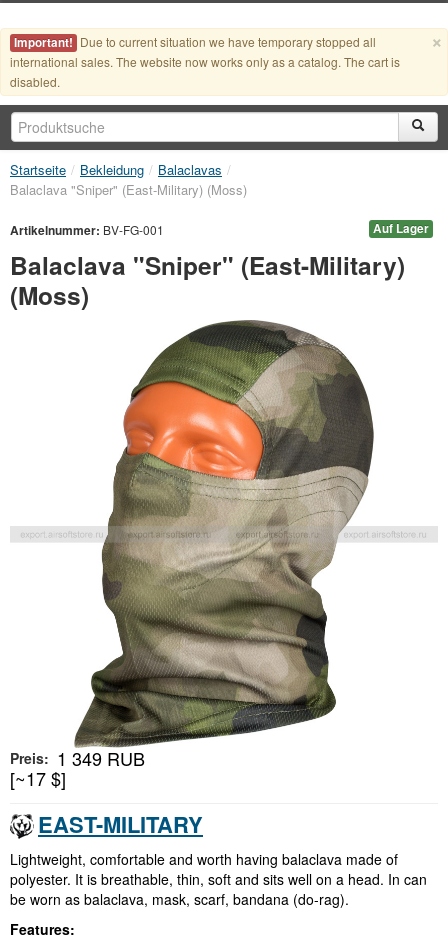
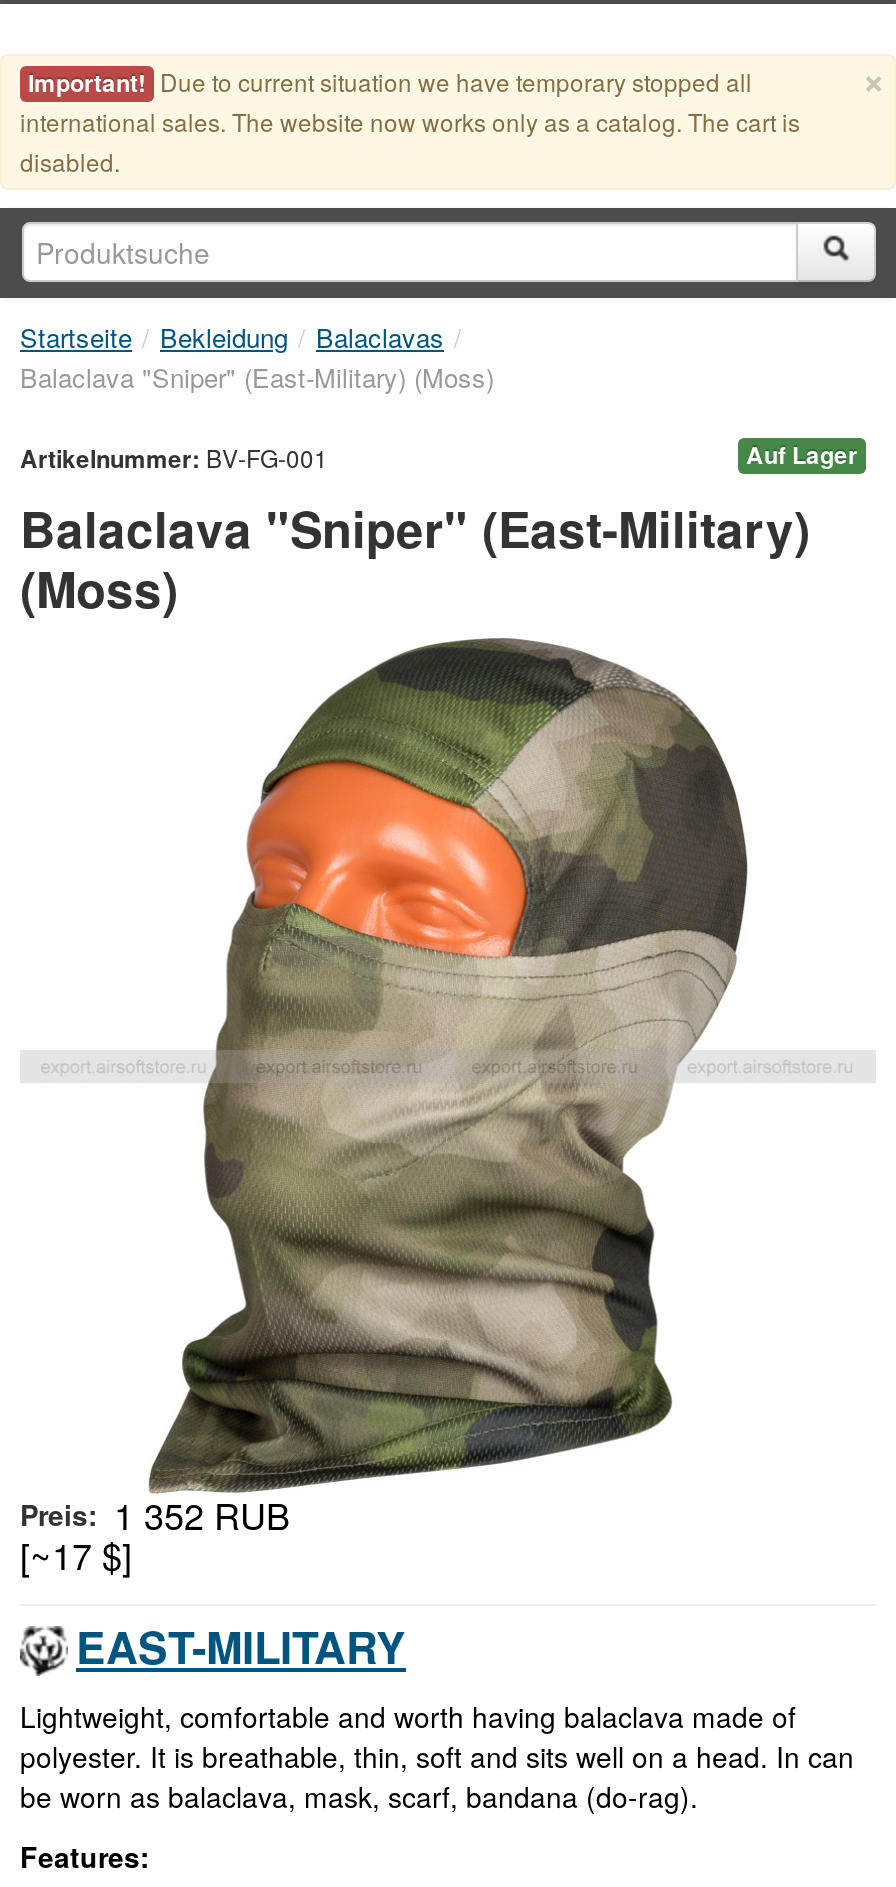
[10,745,145,771] Preis: 1 349 RUB -> [20,1488,290,1540] Preis: 1 352 RUB

